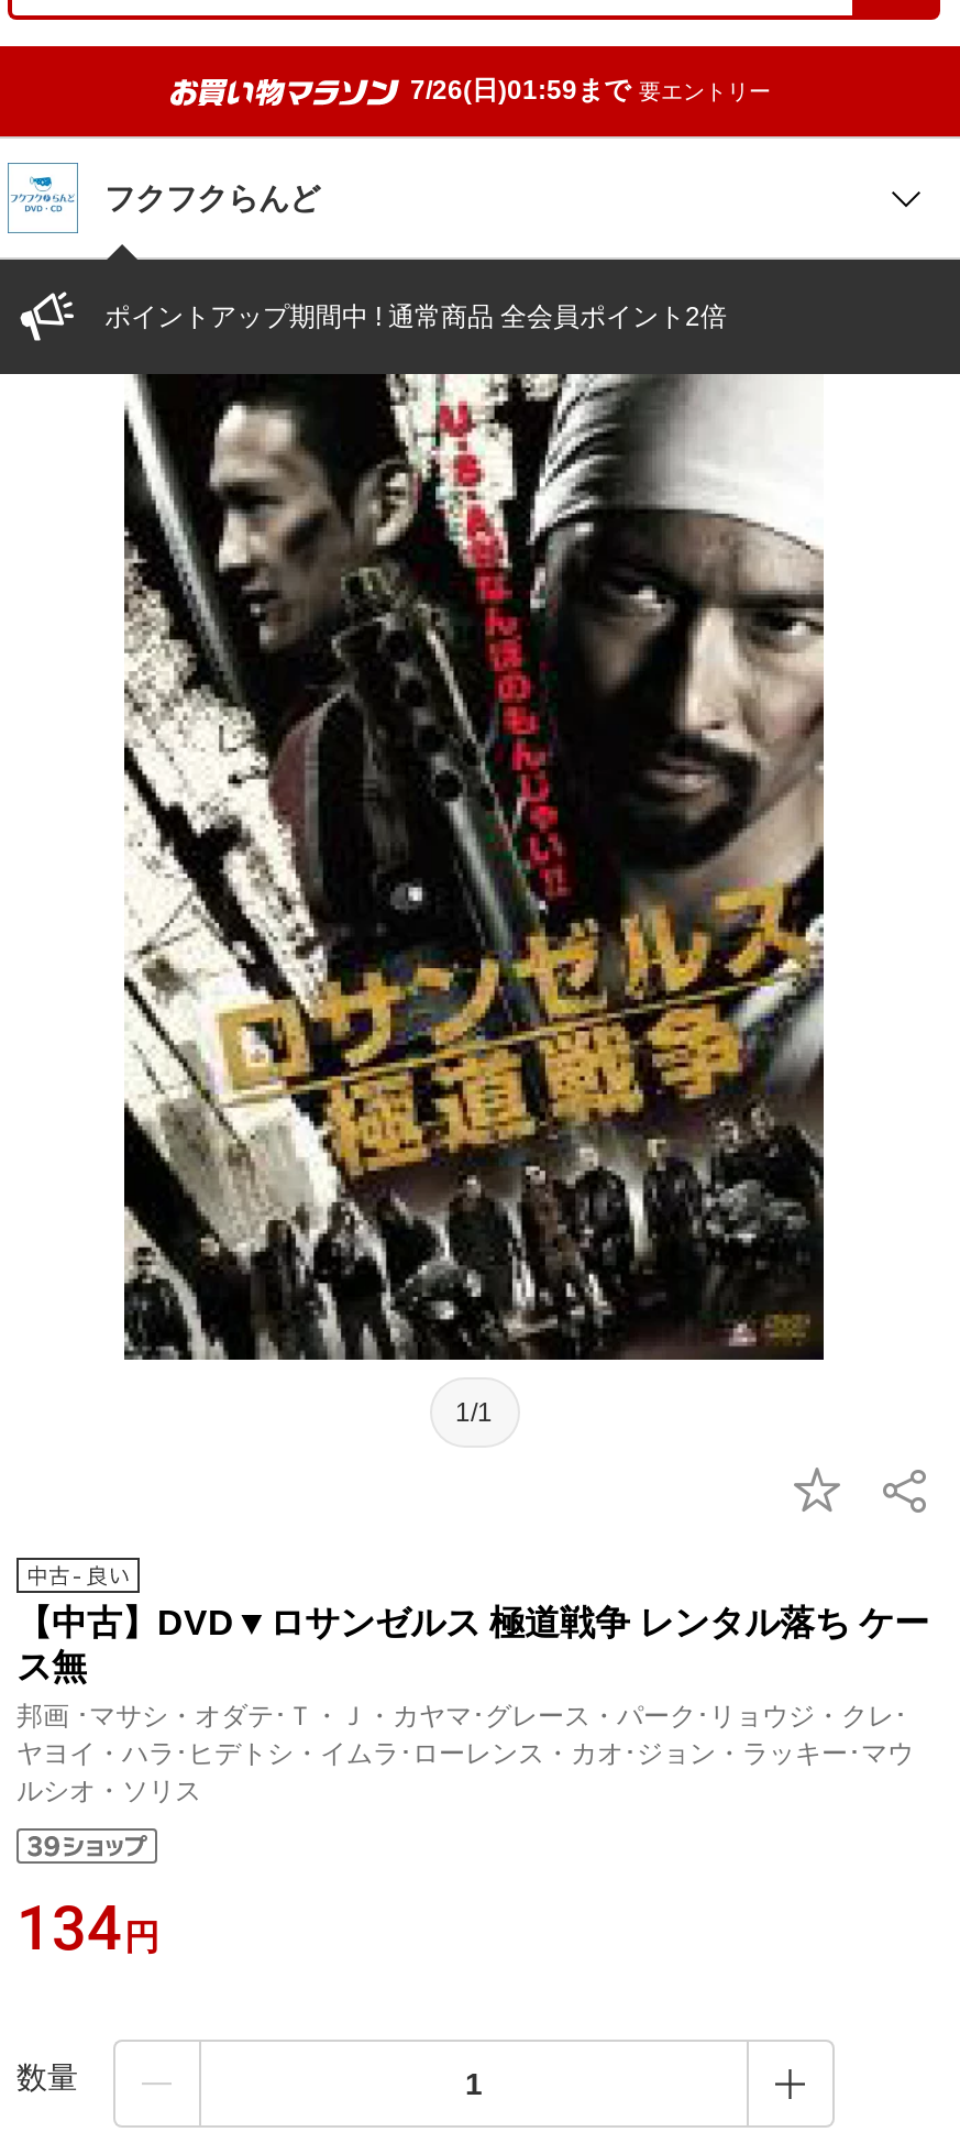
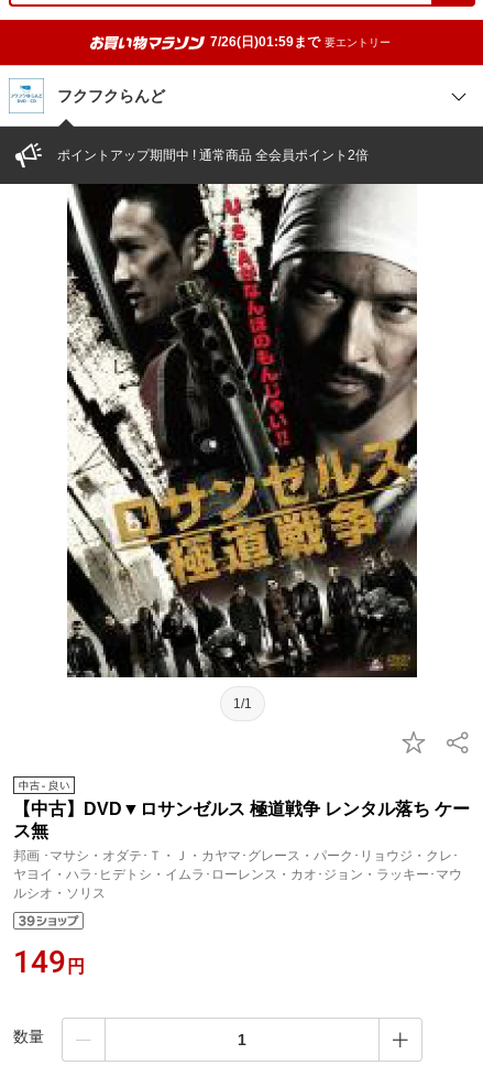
[16,1892,159,1965] 134円 -> [13,944,85,980] 149円

